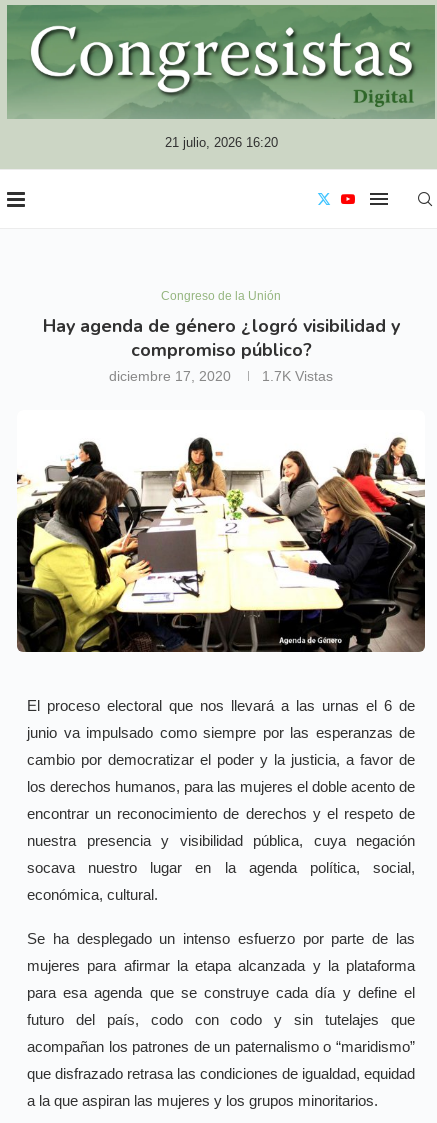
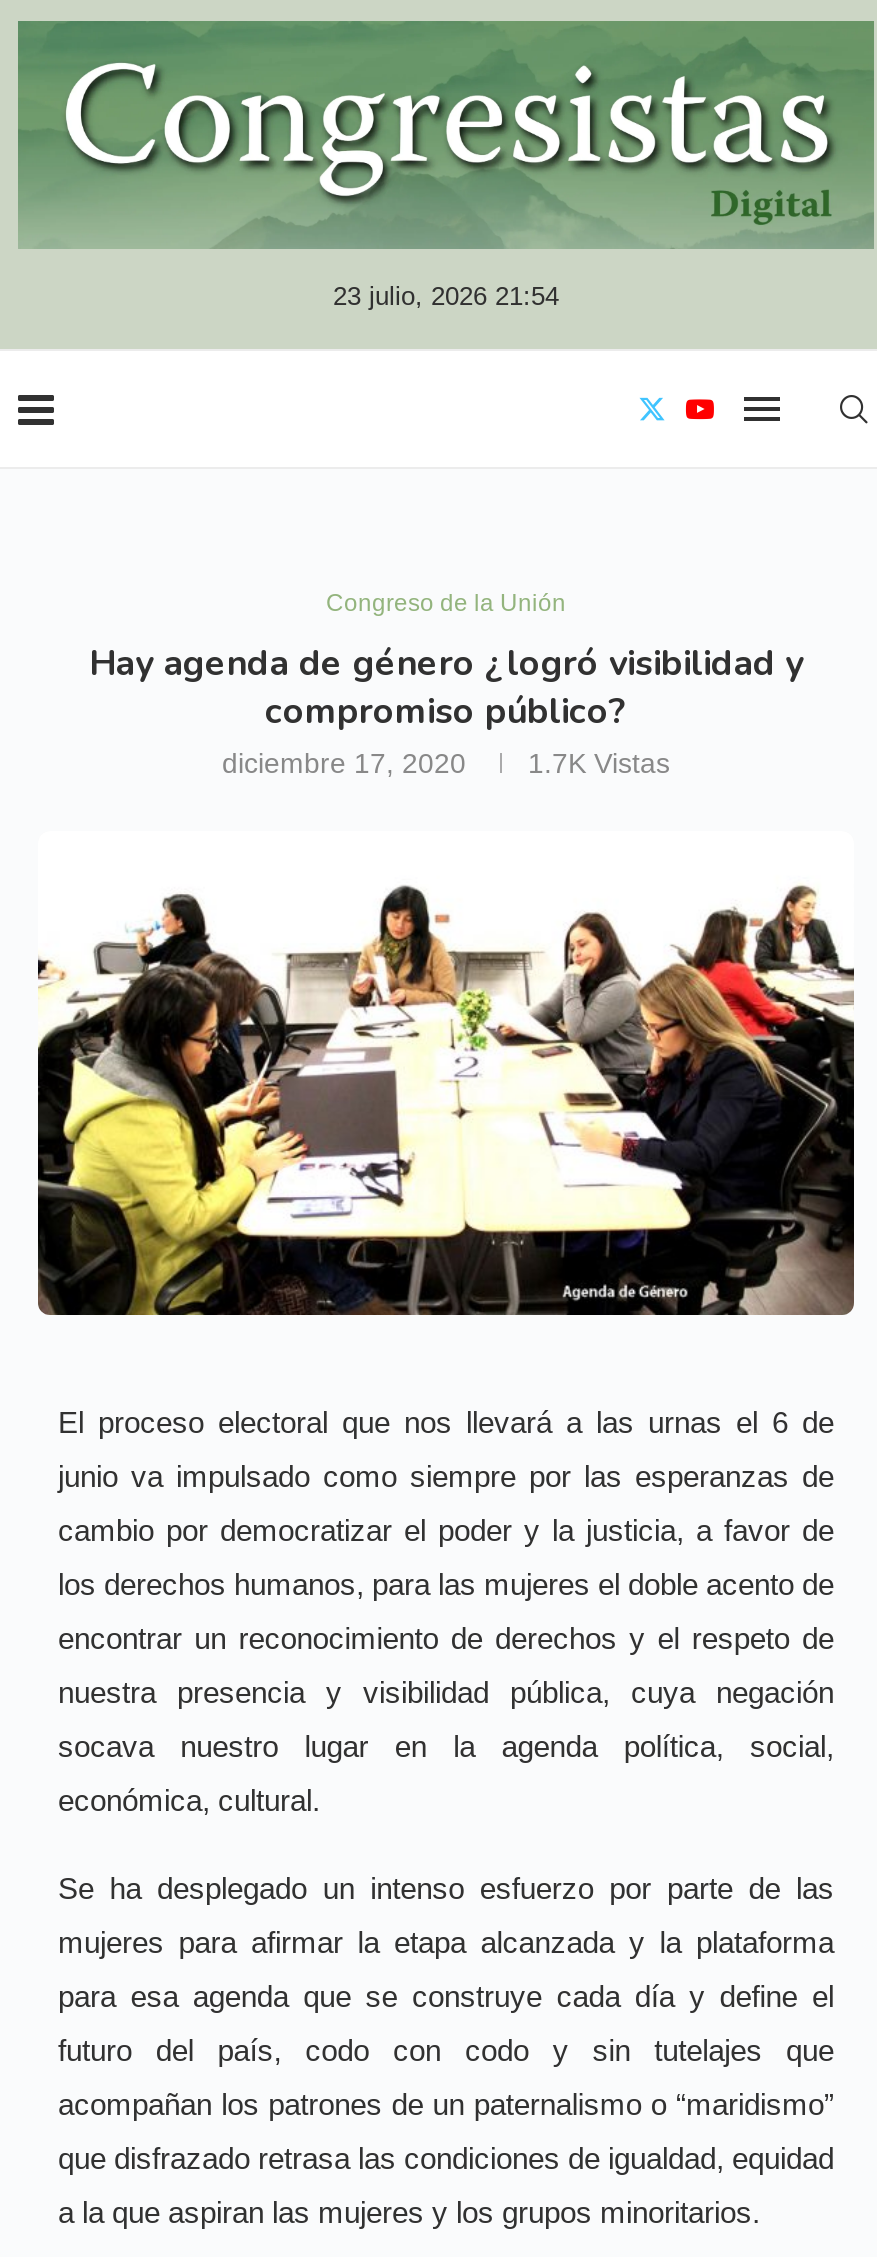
[164,135,277,150] 21 julio, 2026 16:20 -> [333,281,559,311] 23 julio, 2026 21:54

